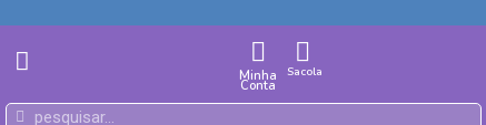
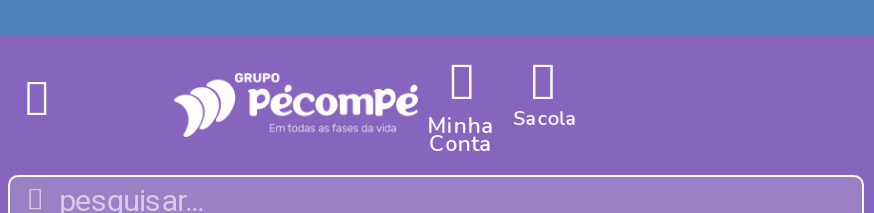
none -> [172,71,420,139] [image]

